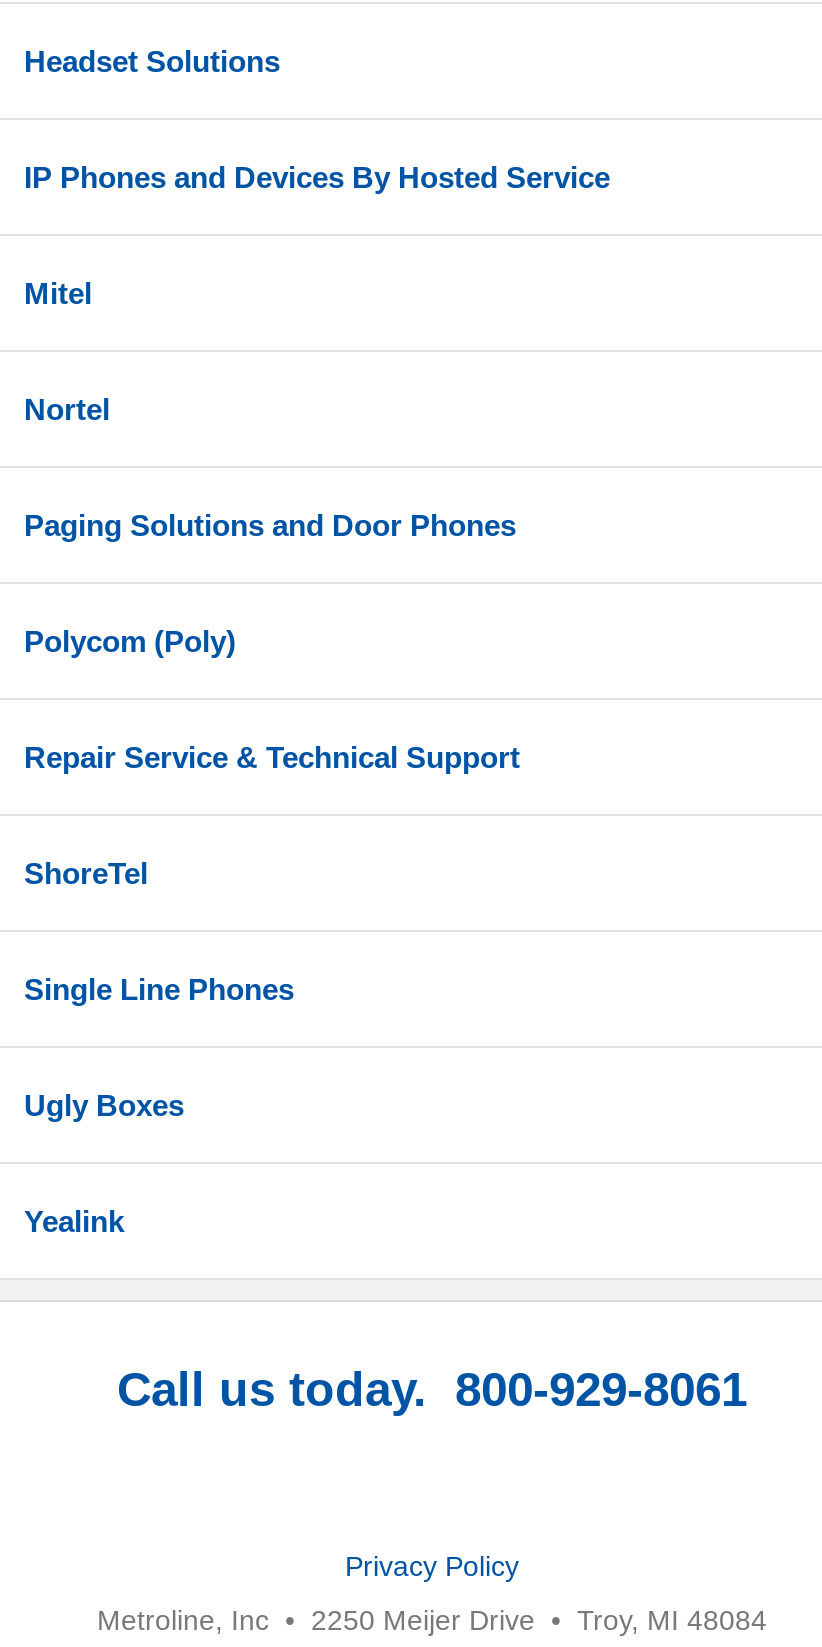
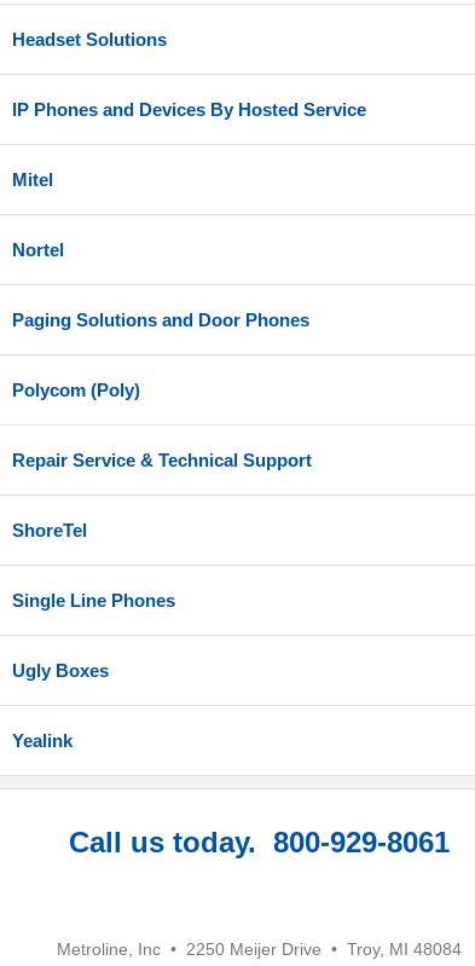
[345,1550,519,1582] Privacy Policy -> none

